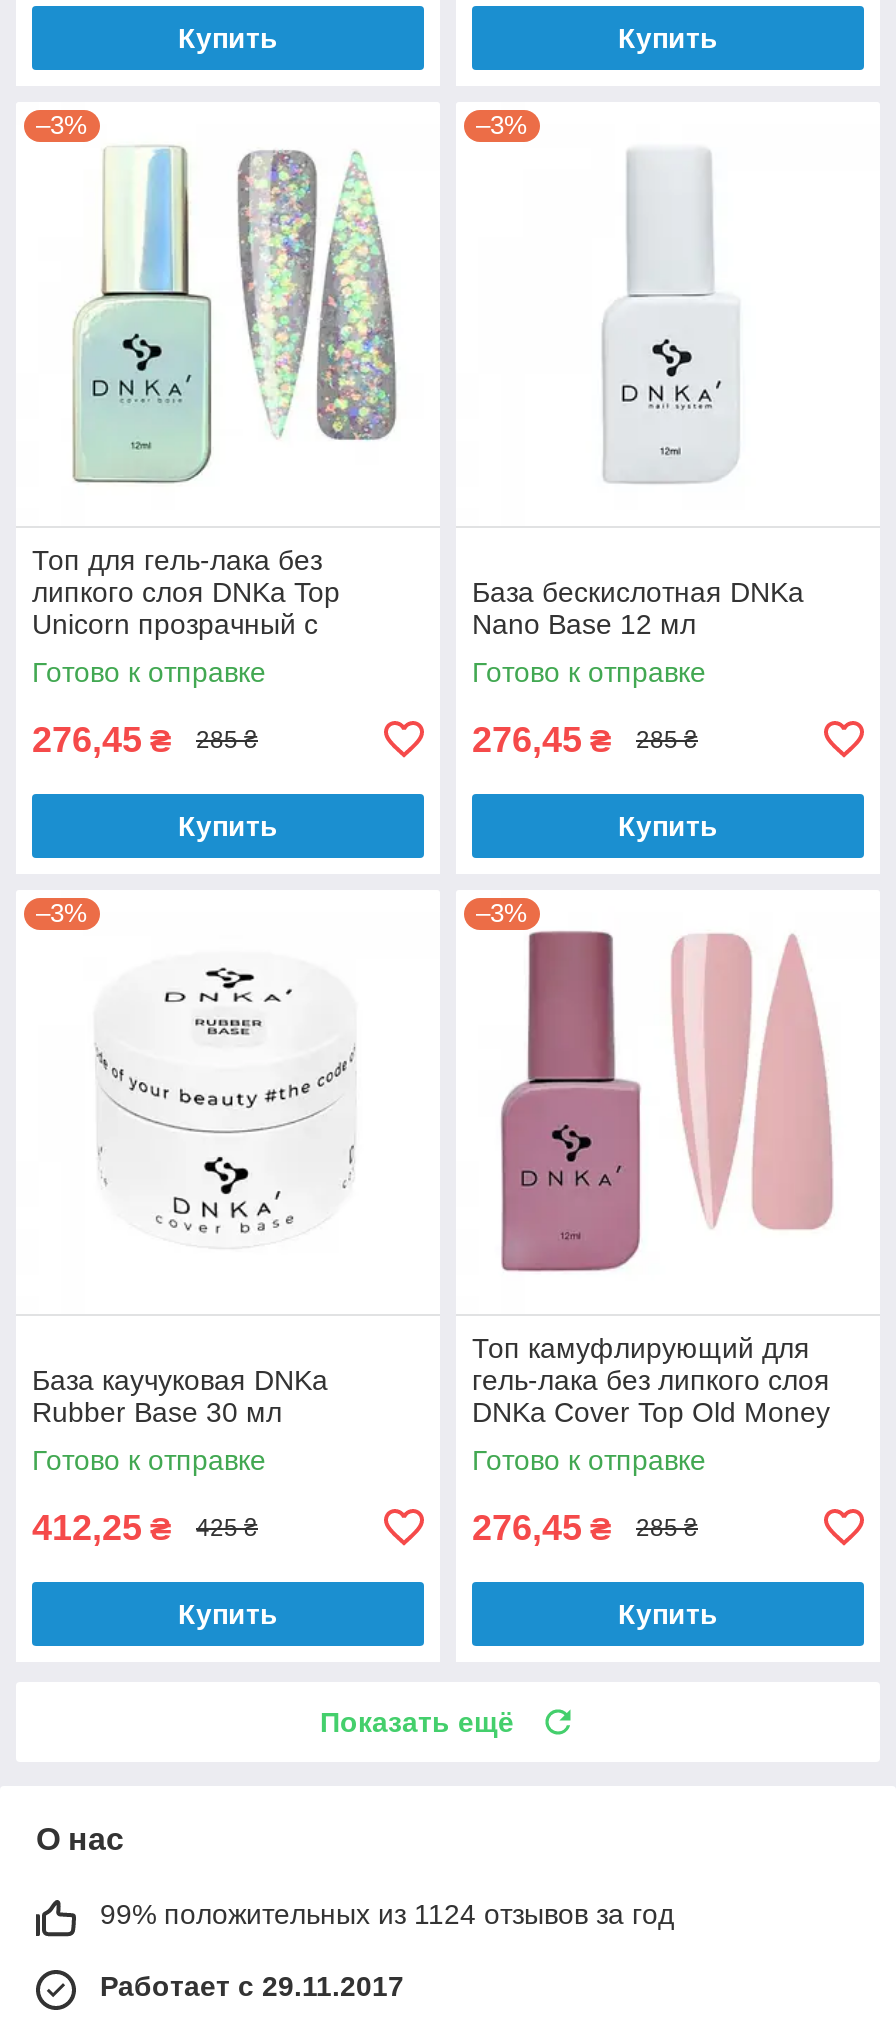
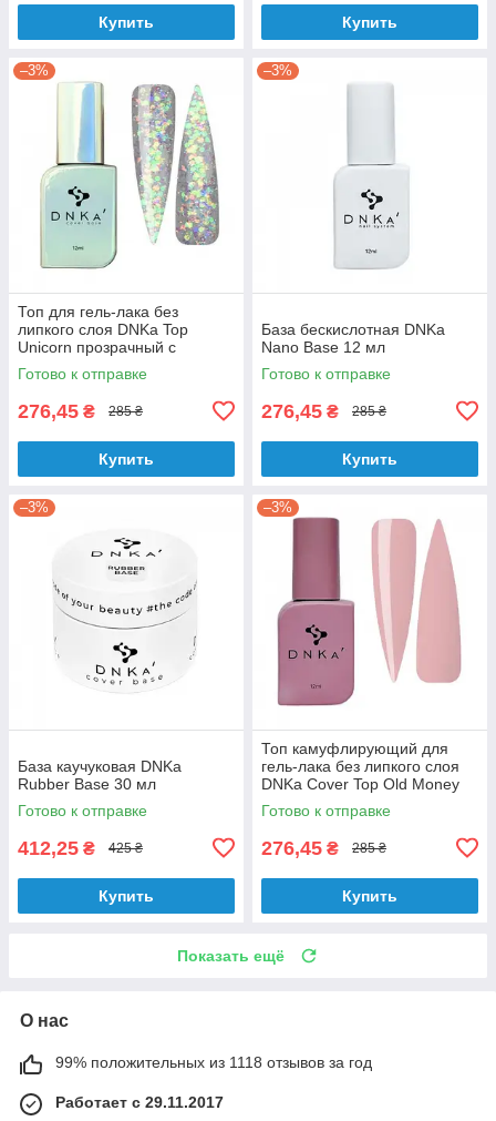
[100,1898,674,1930] 99% положительных из 1124 отзывов за год -> [55,1053,372,1071] 99% положительных из 1118 отзывов за год

